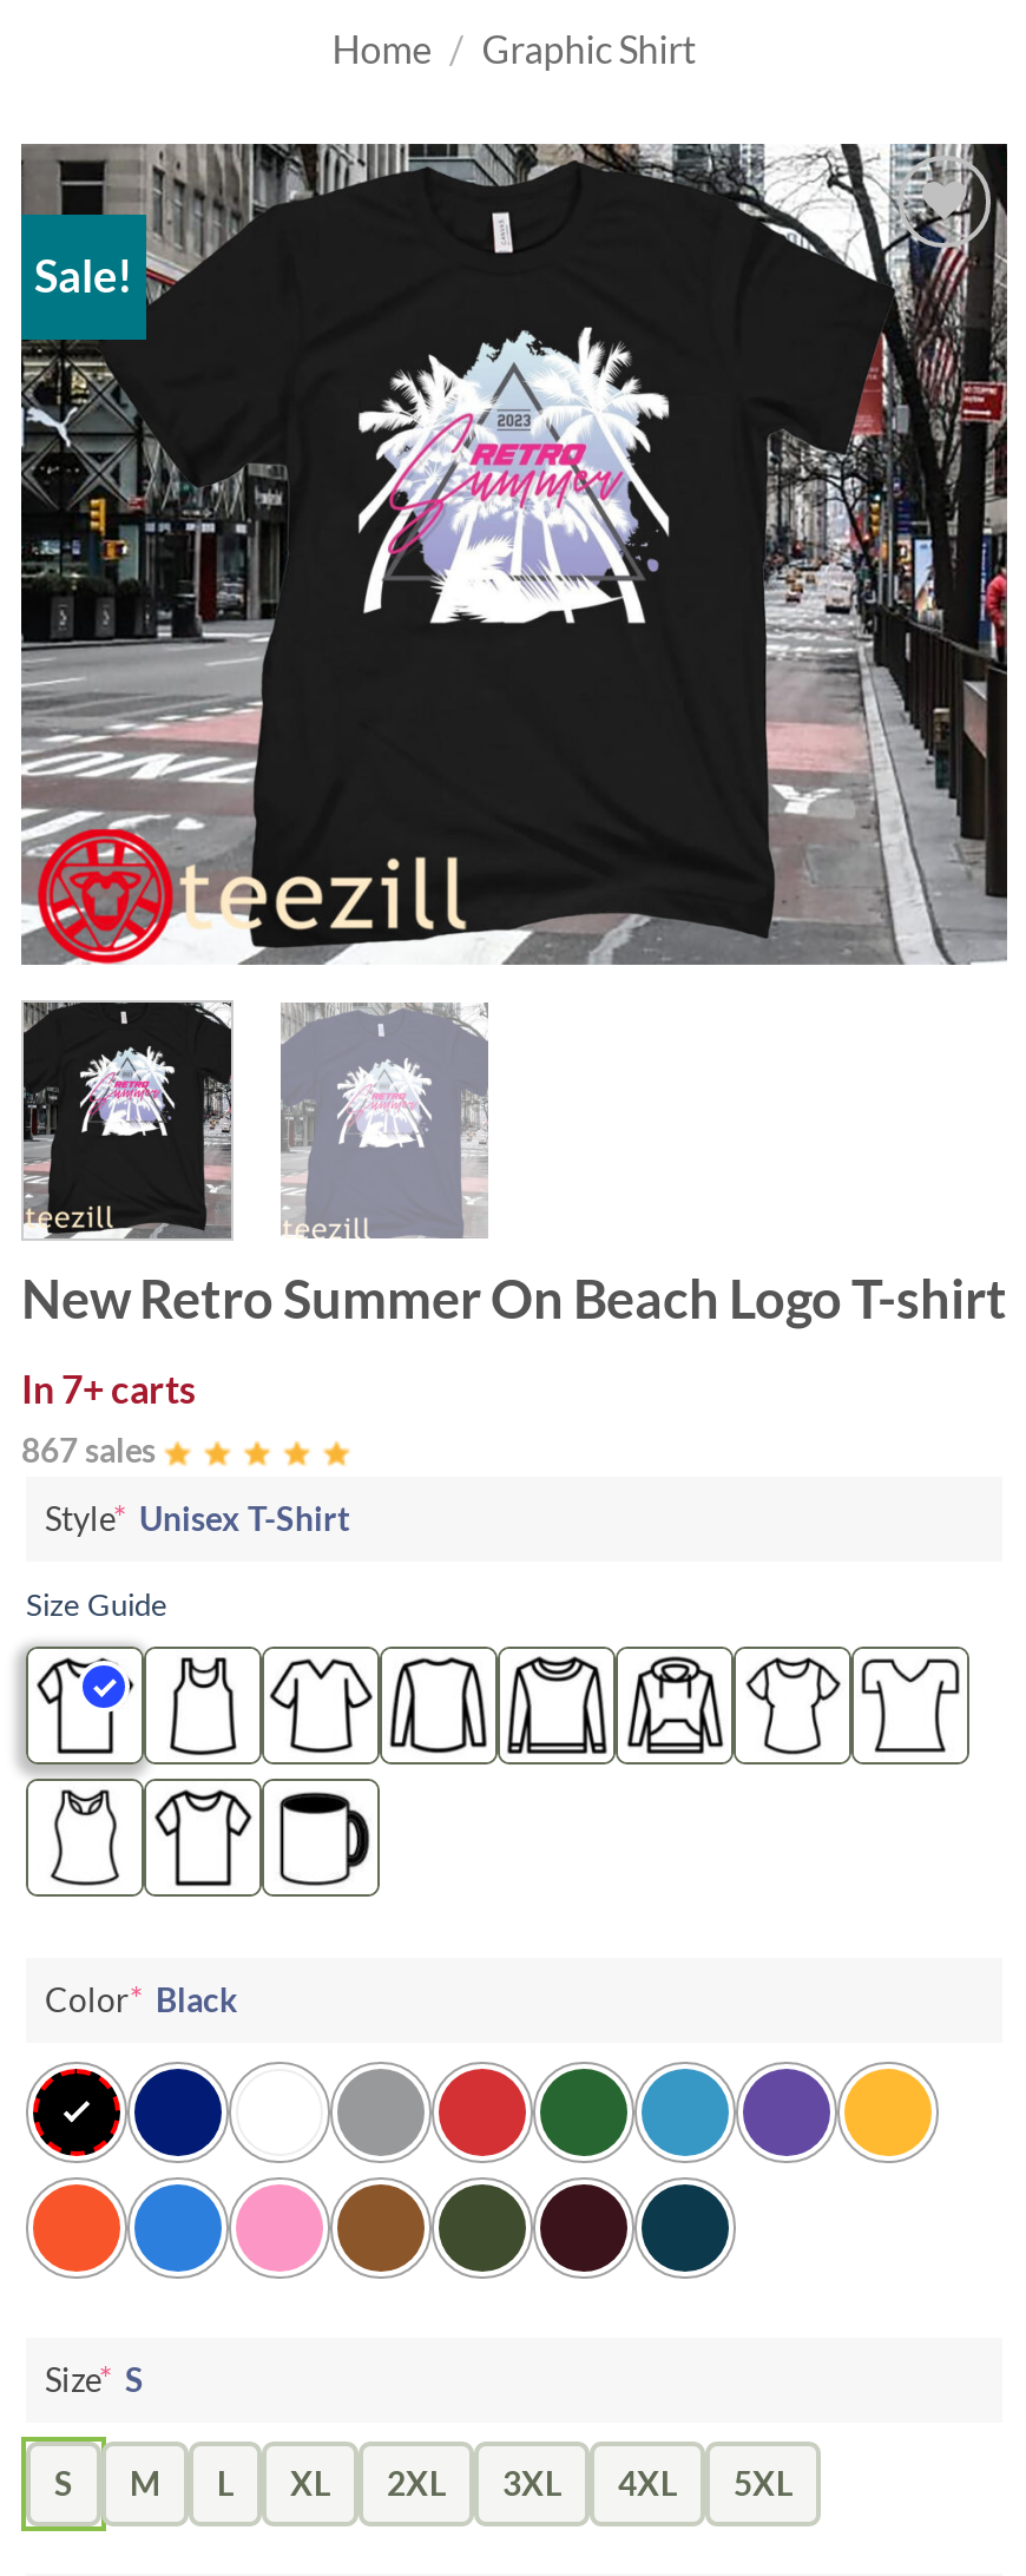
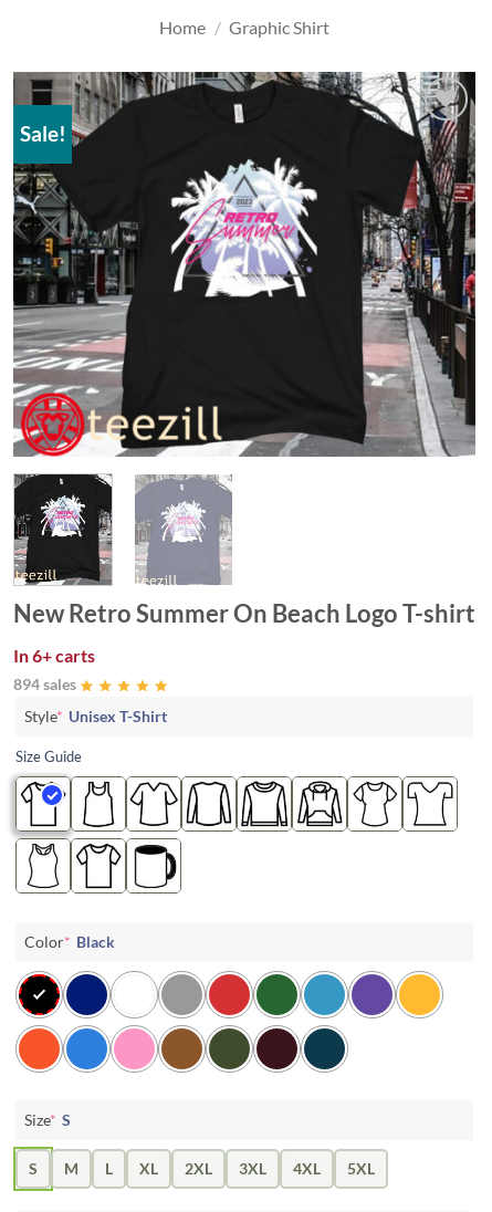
[21,1366,196,1411] In 7+ carts -> [13,645,95,666] In 6+ carts
[21,1430,156,1470] 867 sales -> [13,675,76,693] 894 sales

